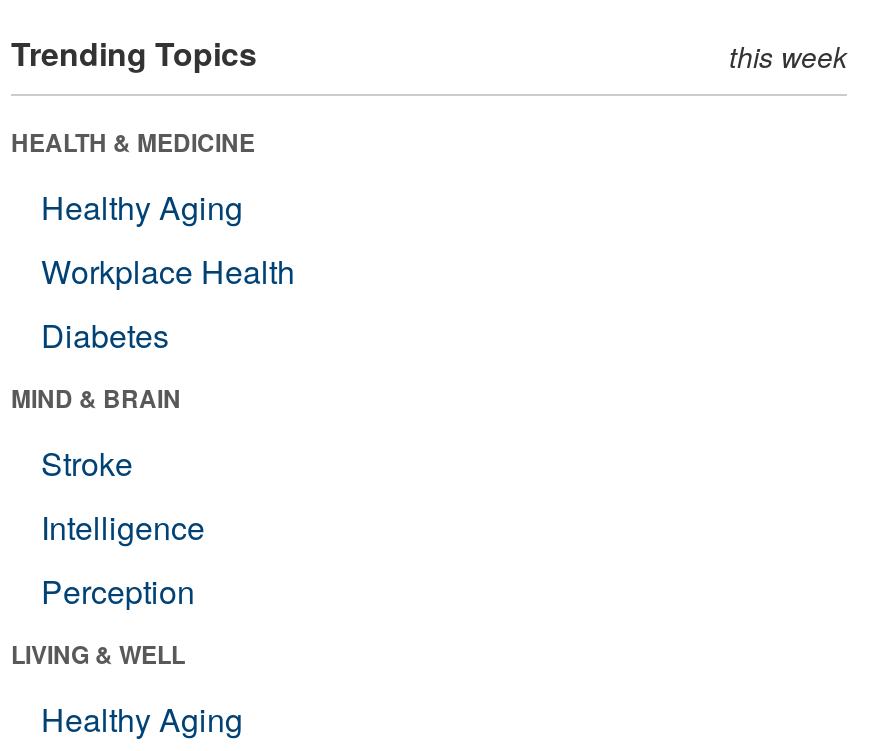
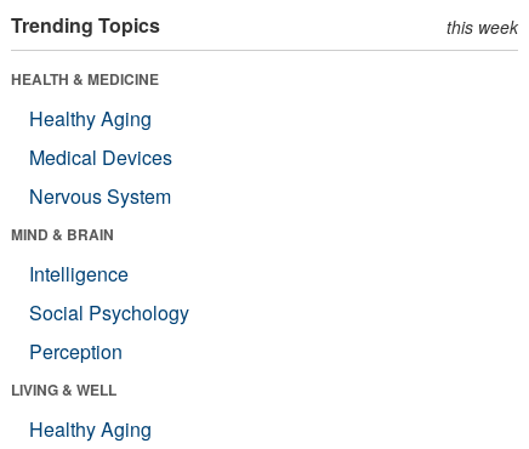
[41,247,295,357] Workplace Health | Diabetes -> [29,143,172,210] Medical Devices | Nervous System
[41,439,133,485] Stroke -> none
moved [41,503,205,549] -> [29,260,129,288]: Intelligence
none -> [29,299,189,327] Social Psychology

